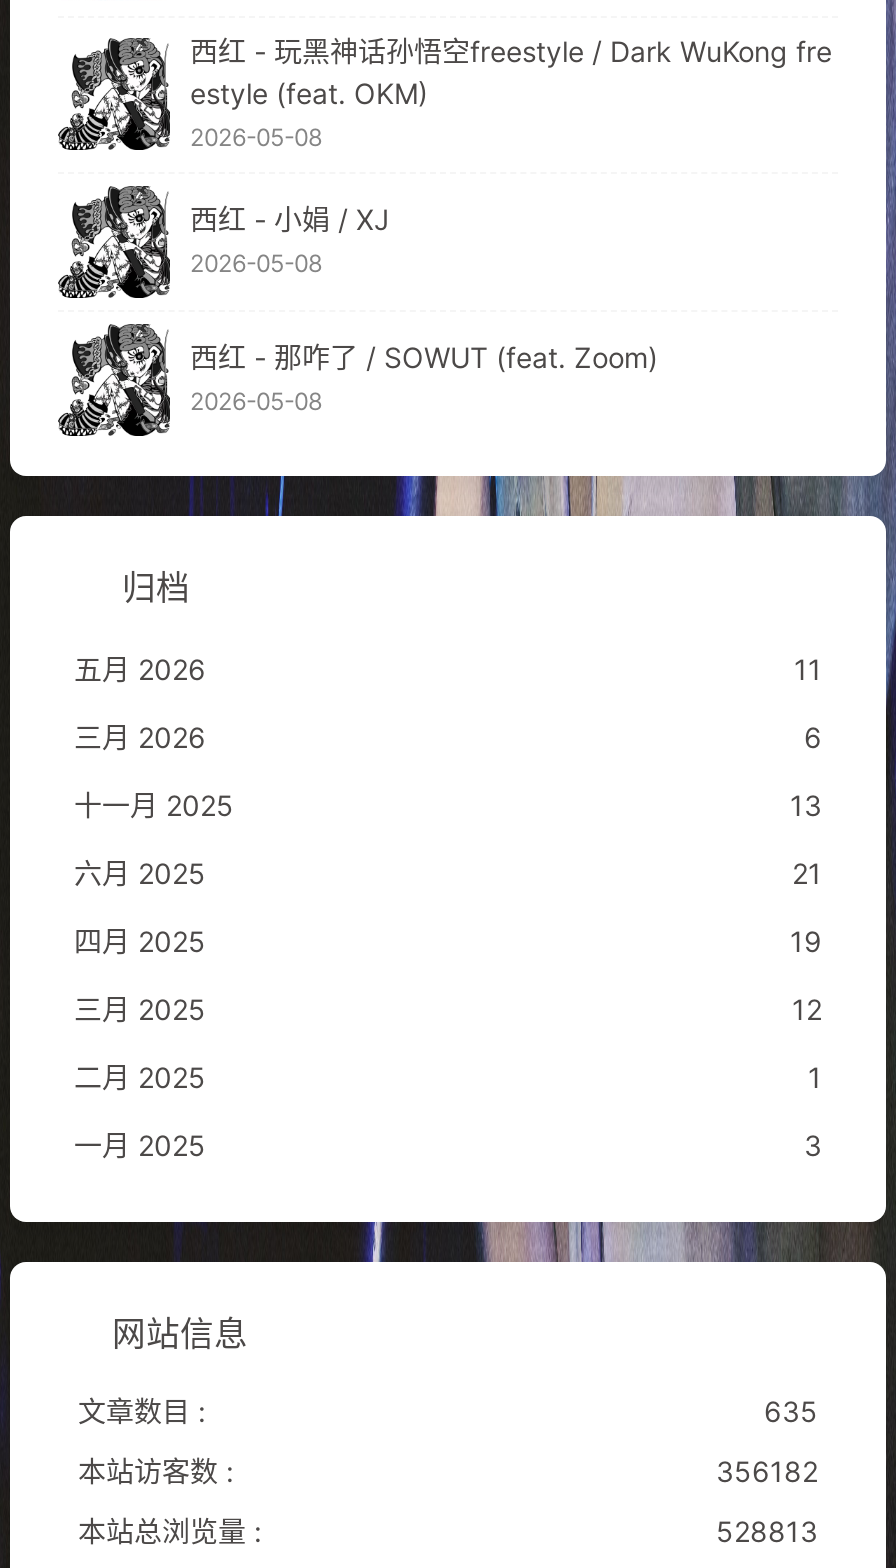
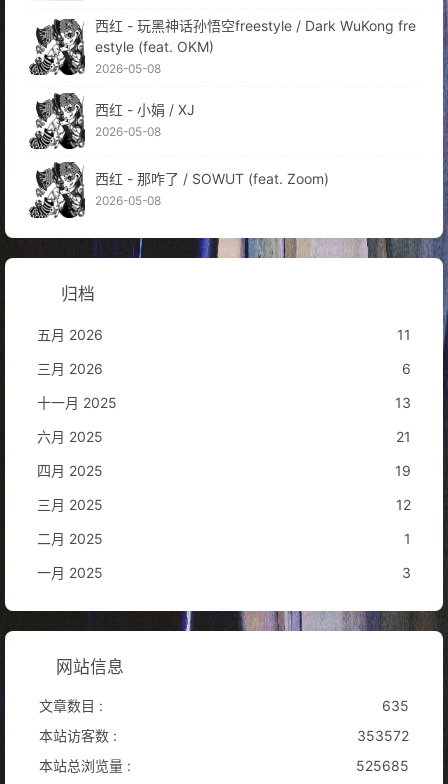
[716,1454,818,1488] 356182 -> [357,727,409,744] 353572
[716,1514,818,1548] 528813 -> [356,757,409,774] 525685

